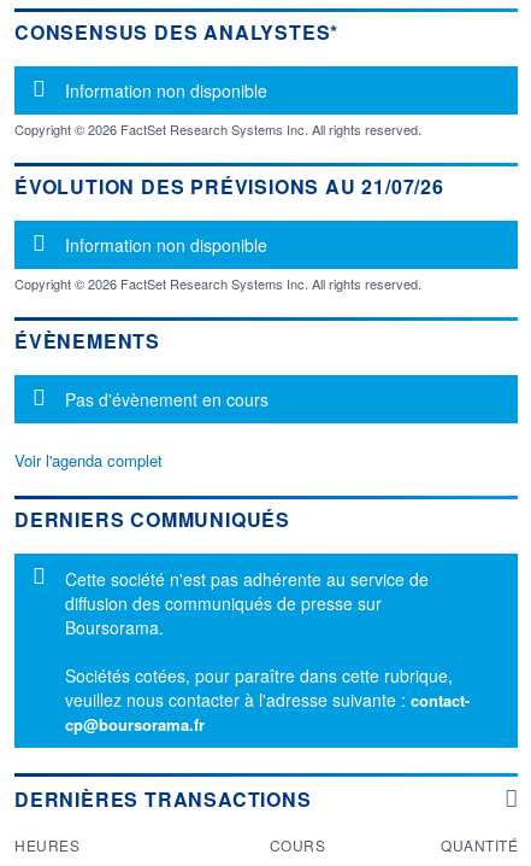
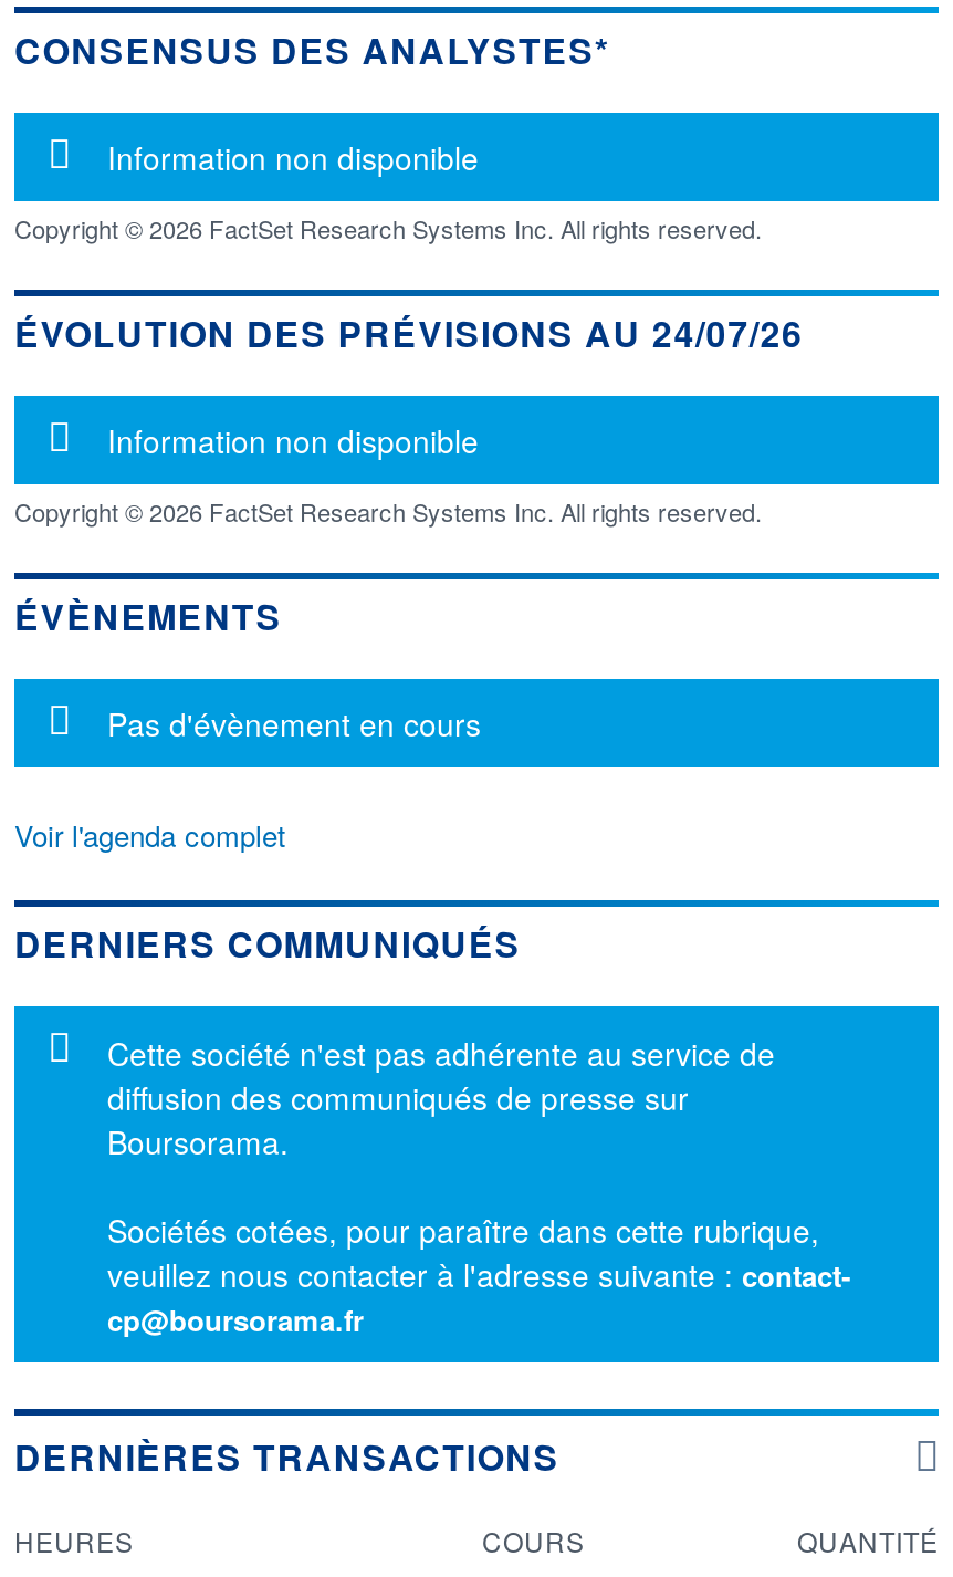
[14,172,444,200] ÉVOLUTION DES PRÉVISIONS AU 21/07/26 -> [14,307,803,358] ÉVOLUTION DES PRÉVISIONS AU 24/07/26

